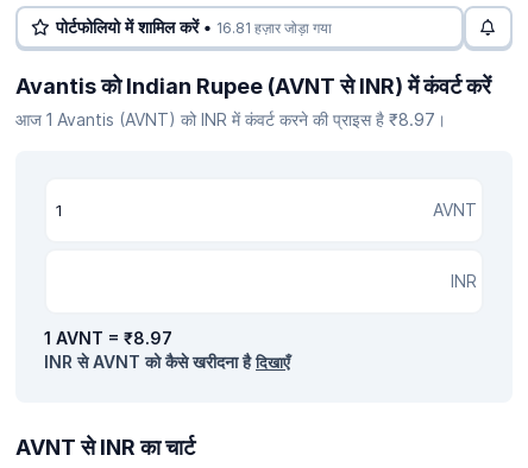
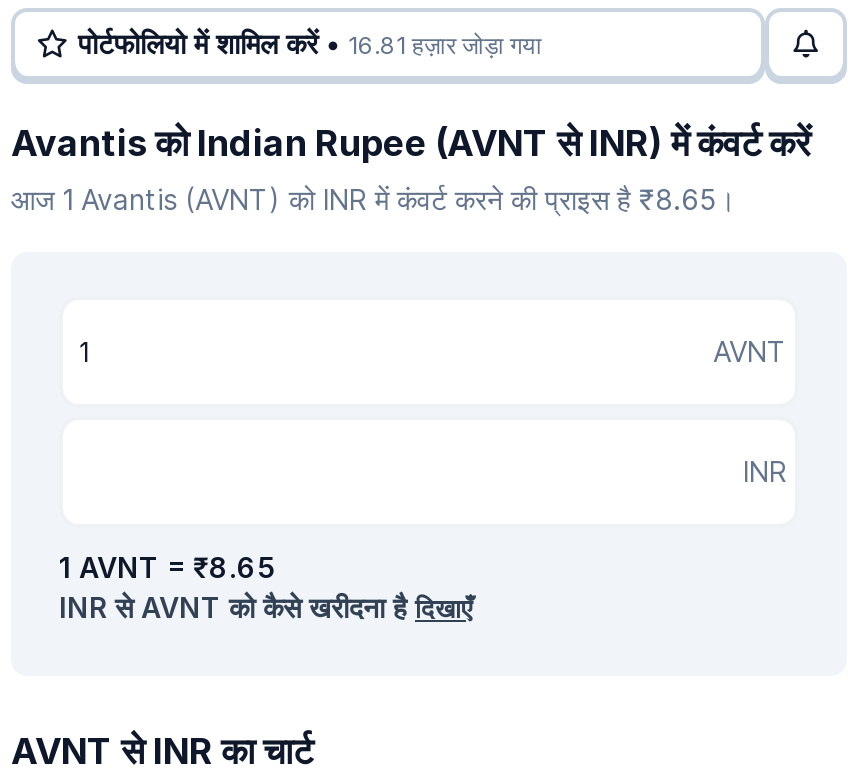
[15,109,446,129] आज 1 Avantis (AVNT) को INR में कंवर्ट करने की प्राइस है ₹8.97। -> [11,182,735,216] आज 1 Avantis (AVNT) को INR में कंवर्ट करने की प्राइस है ₹8.65।
[44,328,172,348] 1 AVNT = ₹8.97 -> [59,550,275,584] 1 AVNT = ₹8.65

